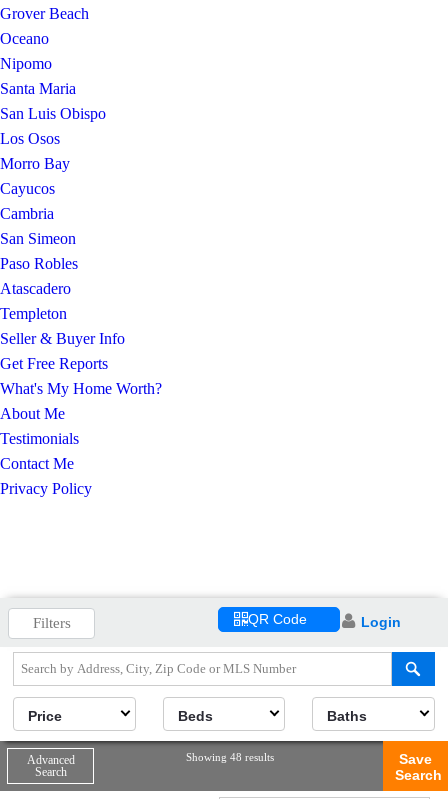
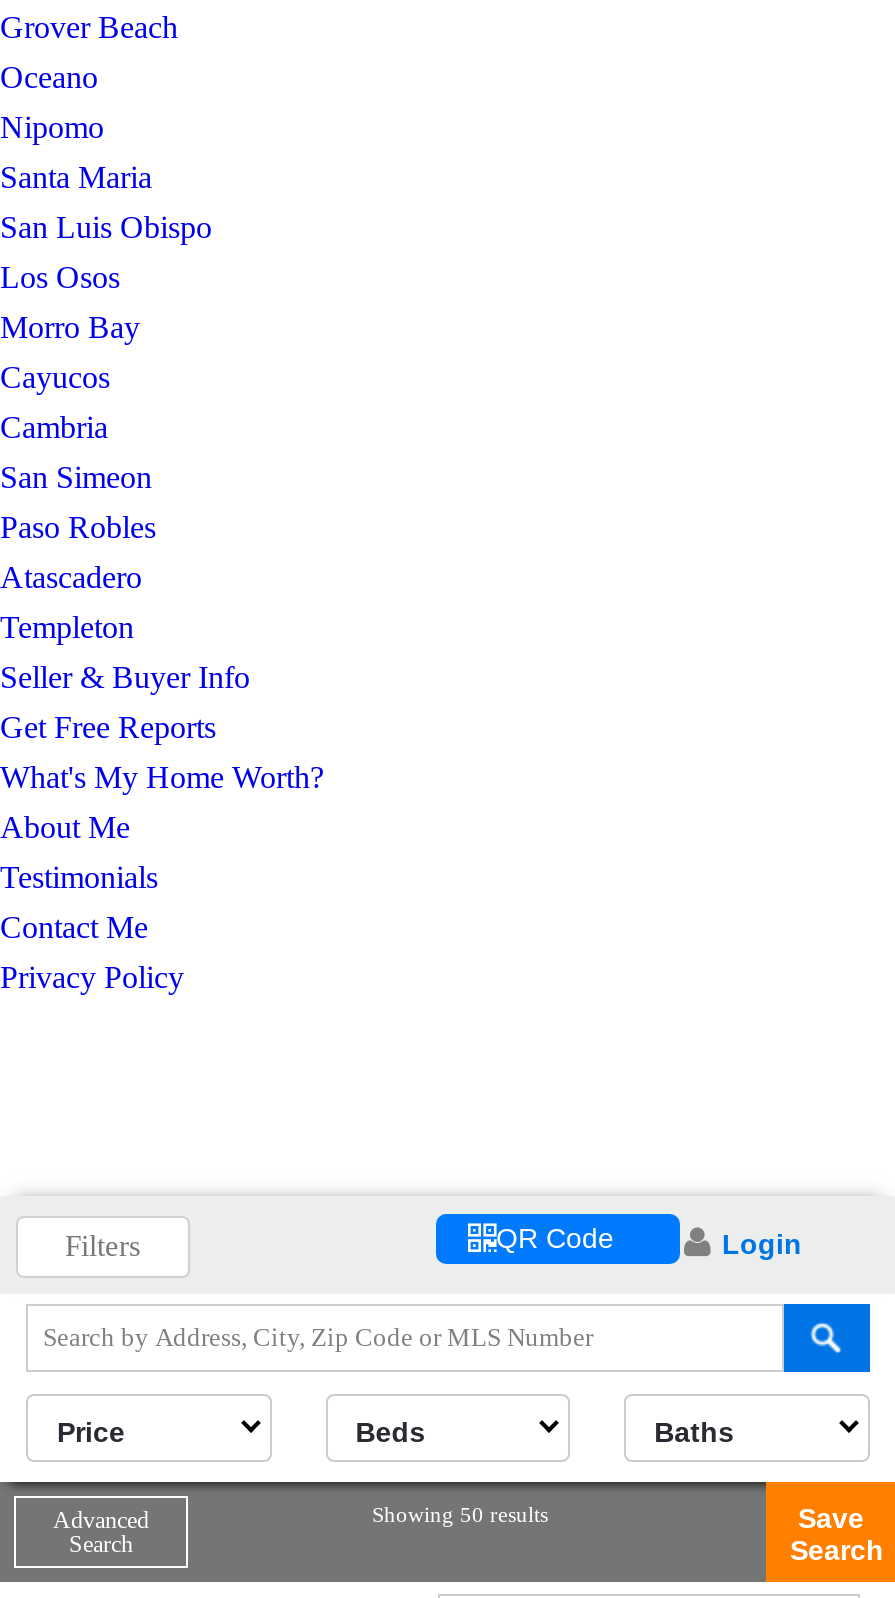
[186,751,274,763] Showing 48 results -> [372,1502,548,1526] Showing 50 results

